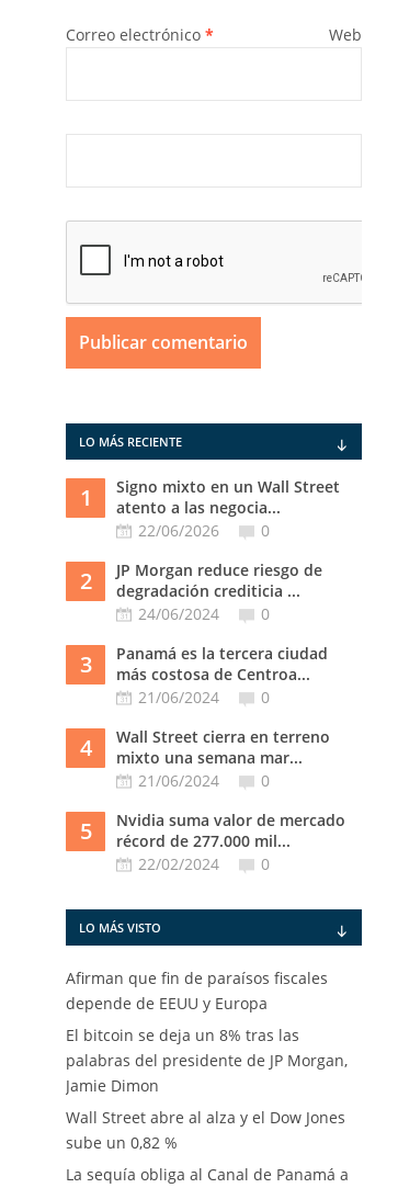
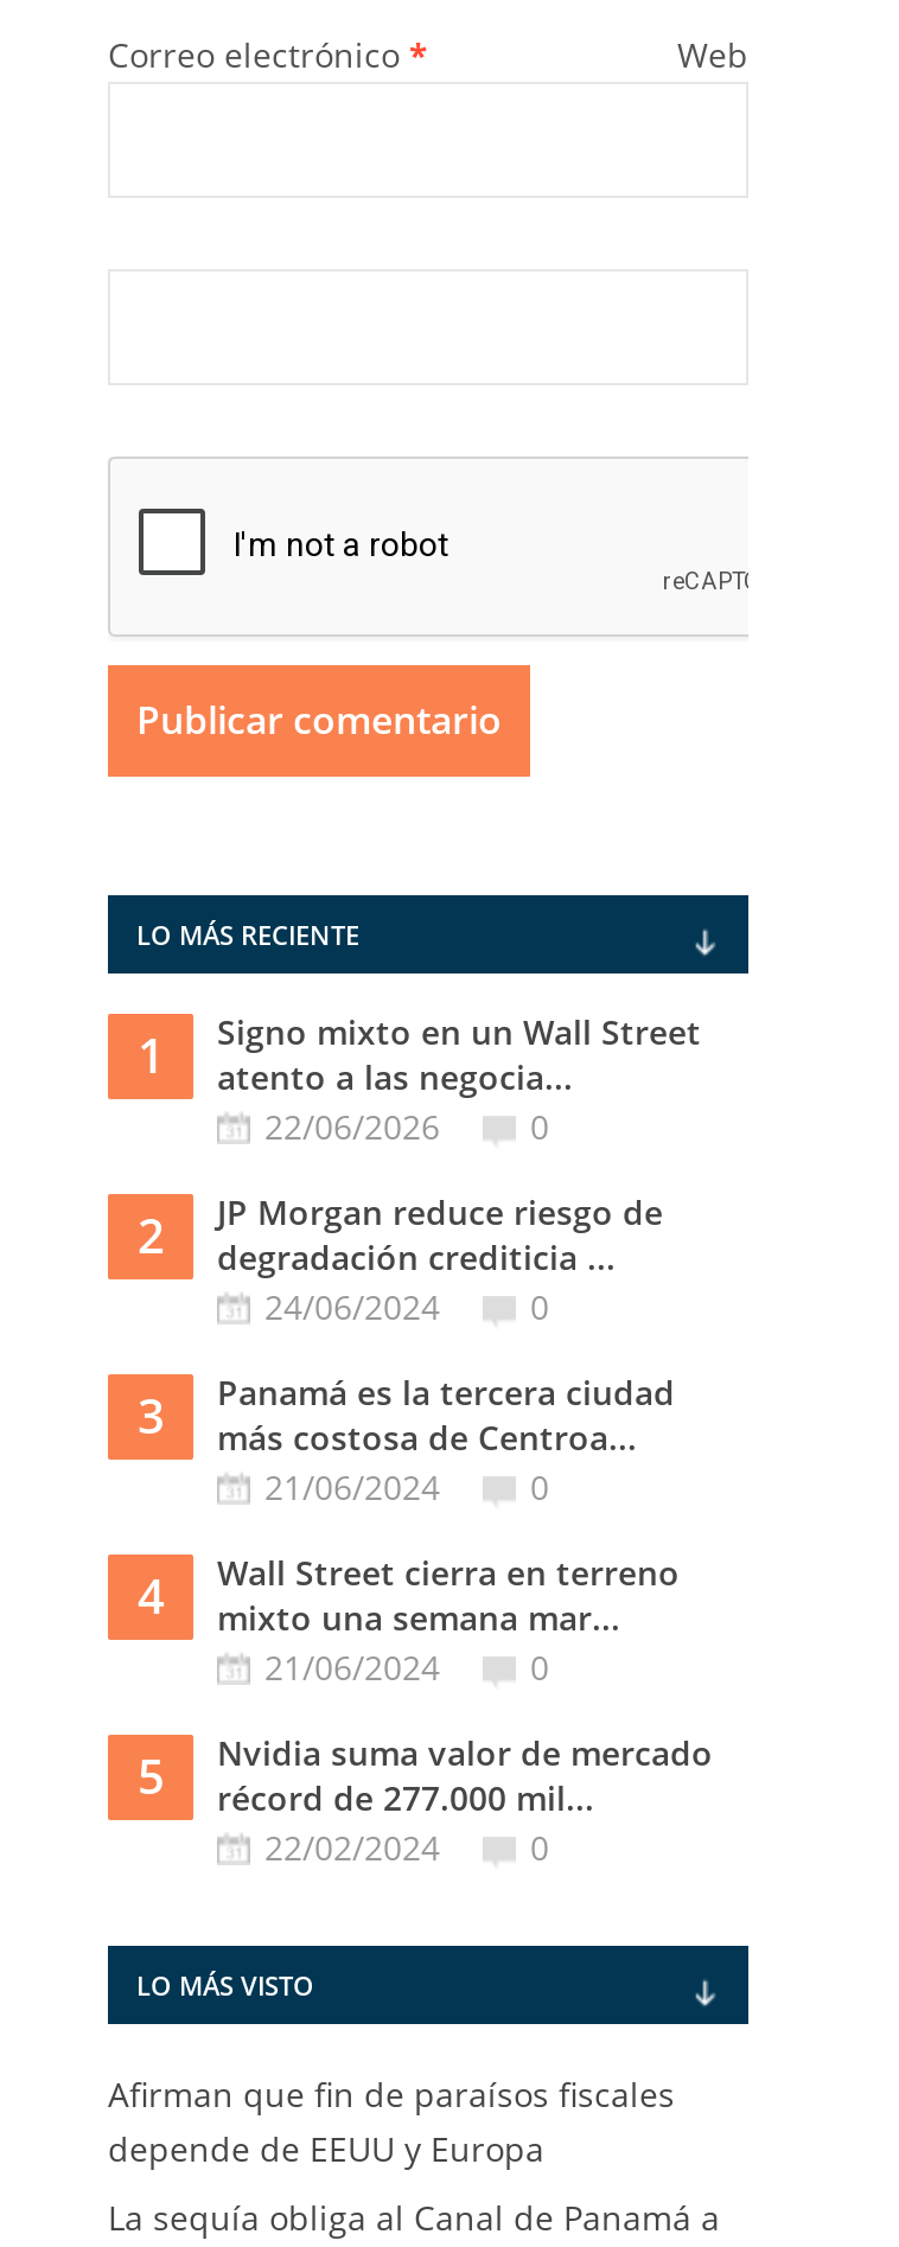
[66,1025,348,1153] El bitcoin se deja un 8% tras las | palabras del presidente de JP Morgan, | Jamie Dimon | Wall Street abre al alza y el Dow Jones | sube un 0,82 % -> none

